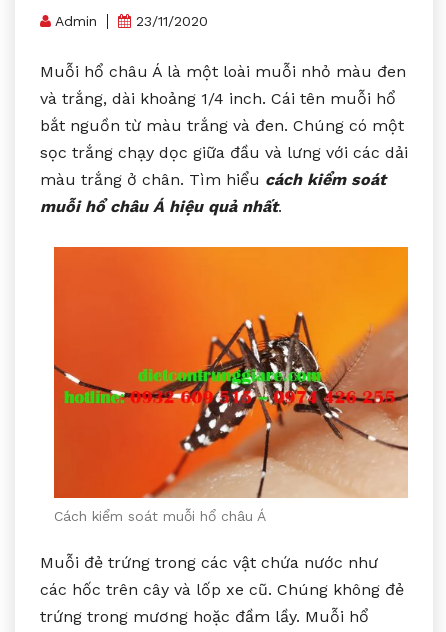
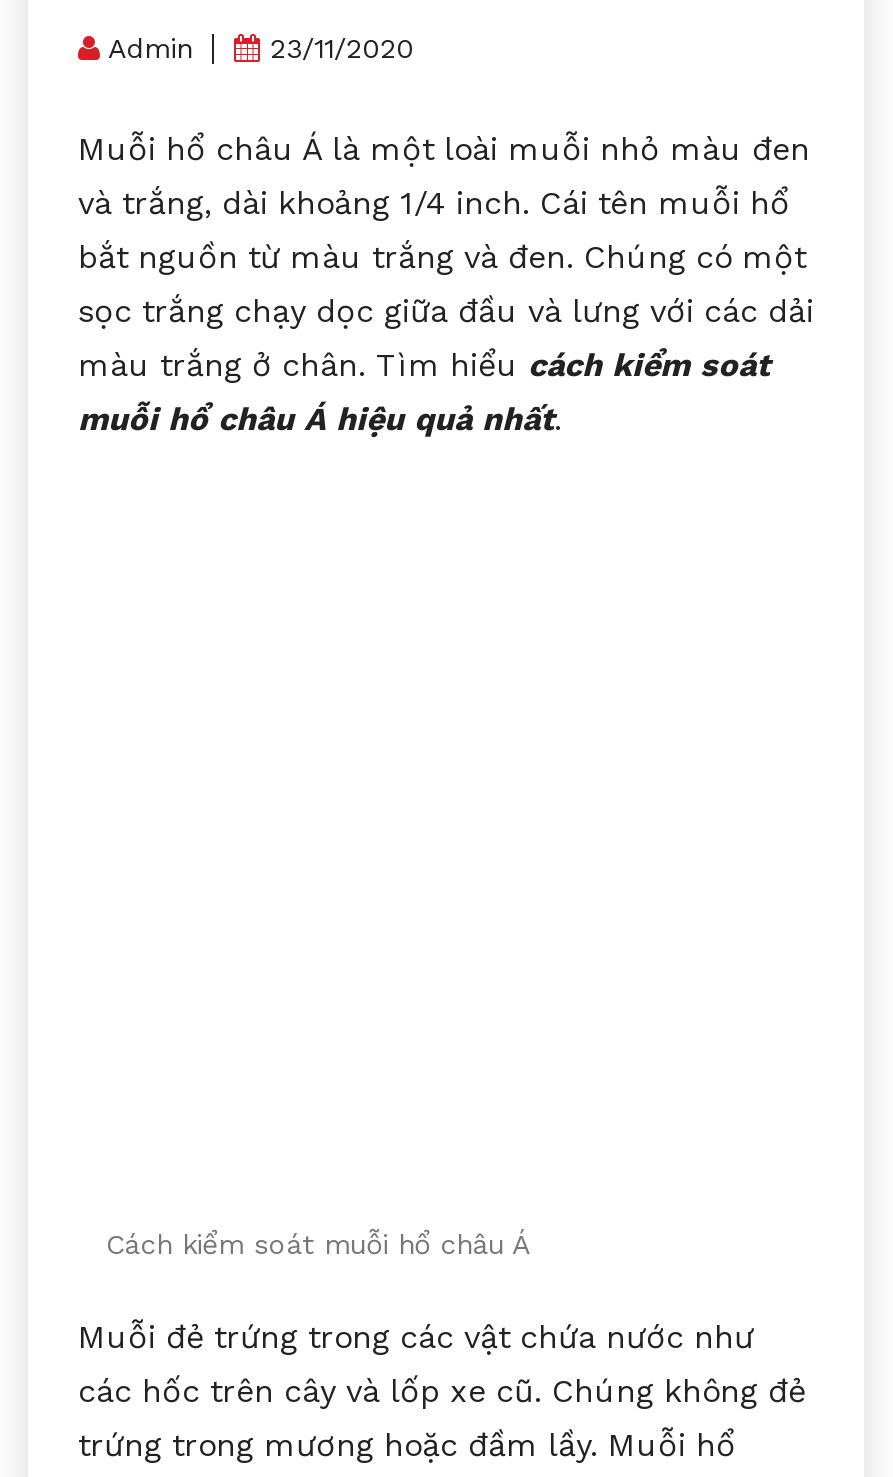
[53,246,409,499] [image] -> none

